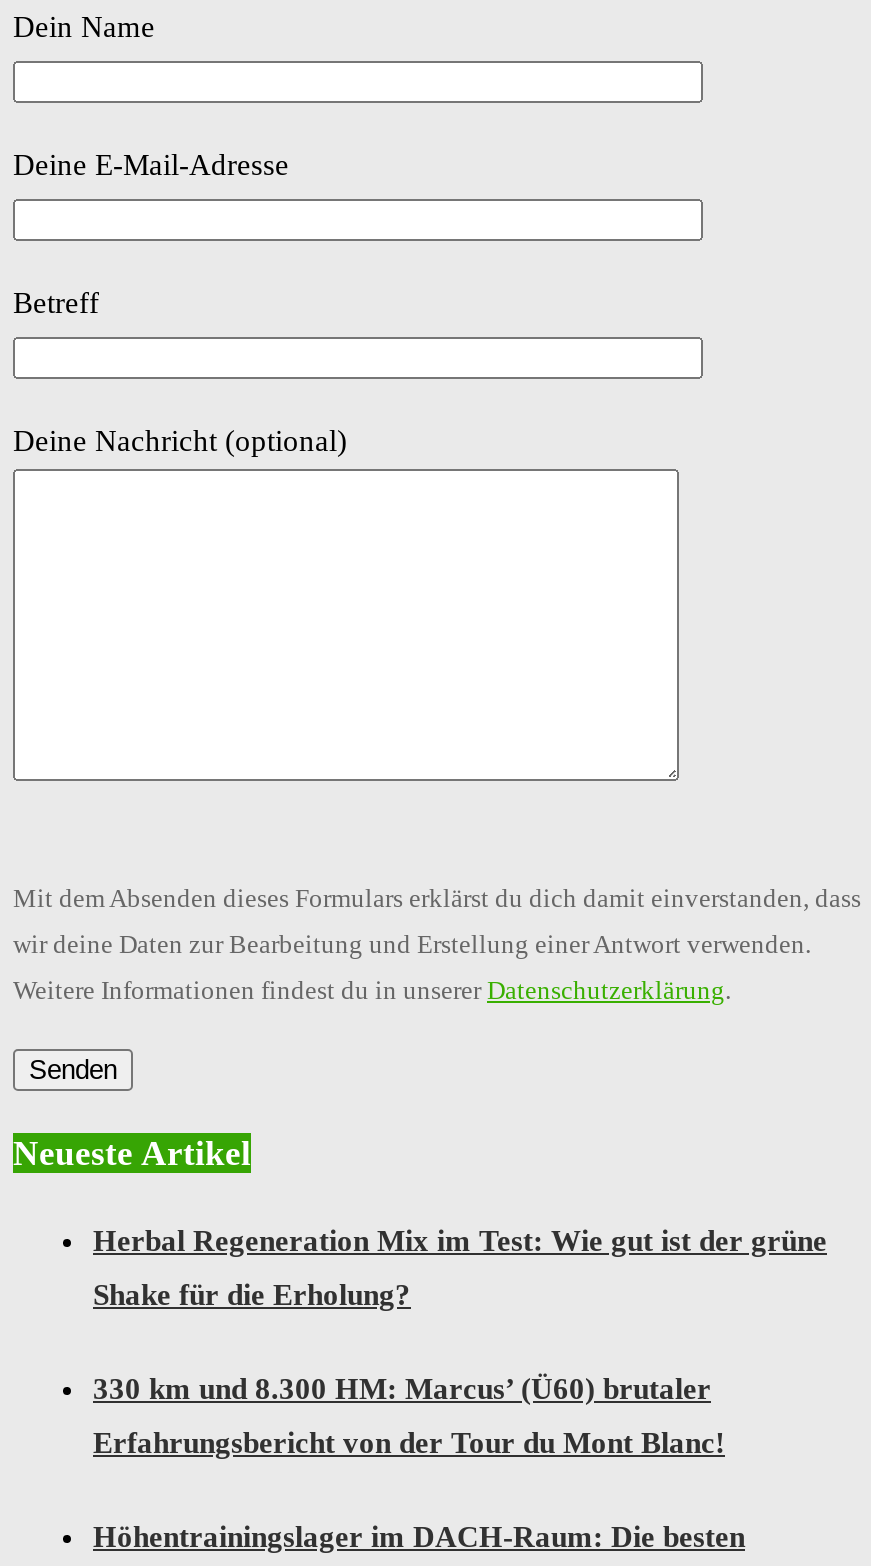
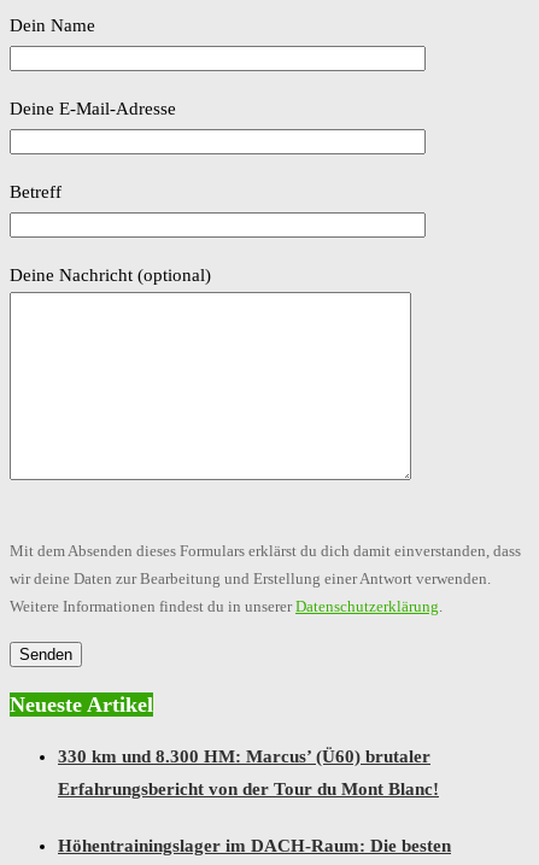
[93,1225,827,1311] Herbal Regeneration Mix im Test: Wie gut ist der grüne | Shake für die Erholung? -> none

